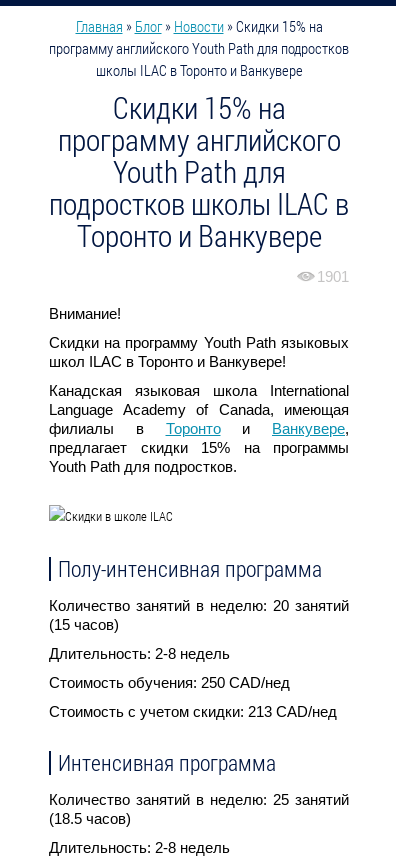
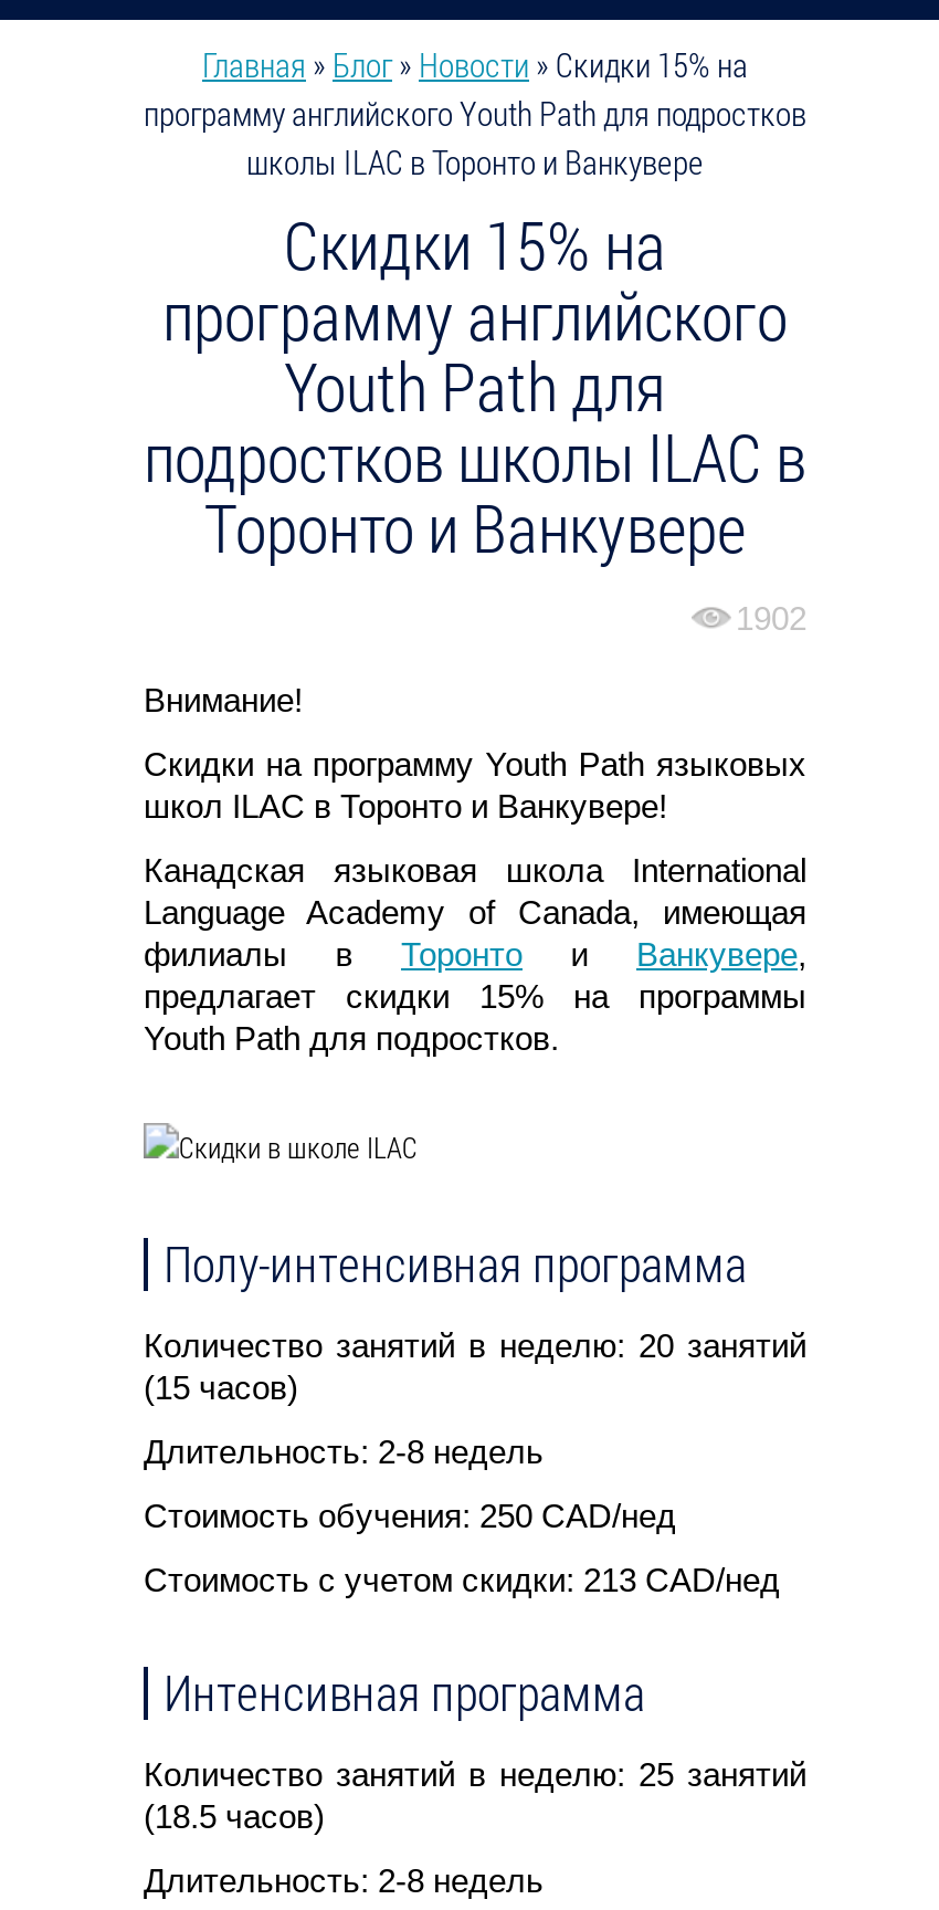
[317,268,349,285] 1901 -> [736,599,806,636] 1902

